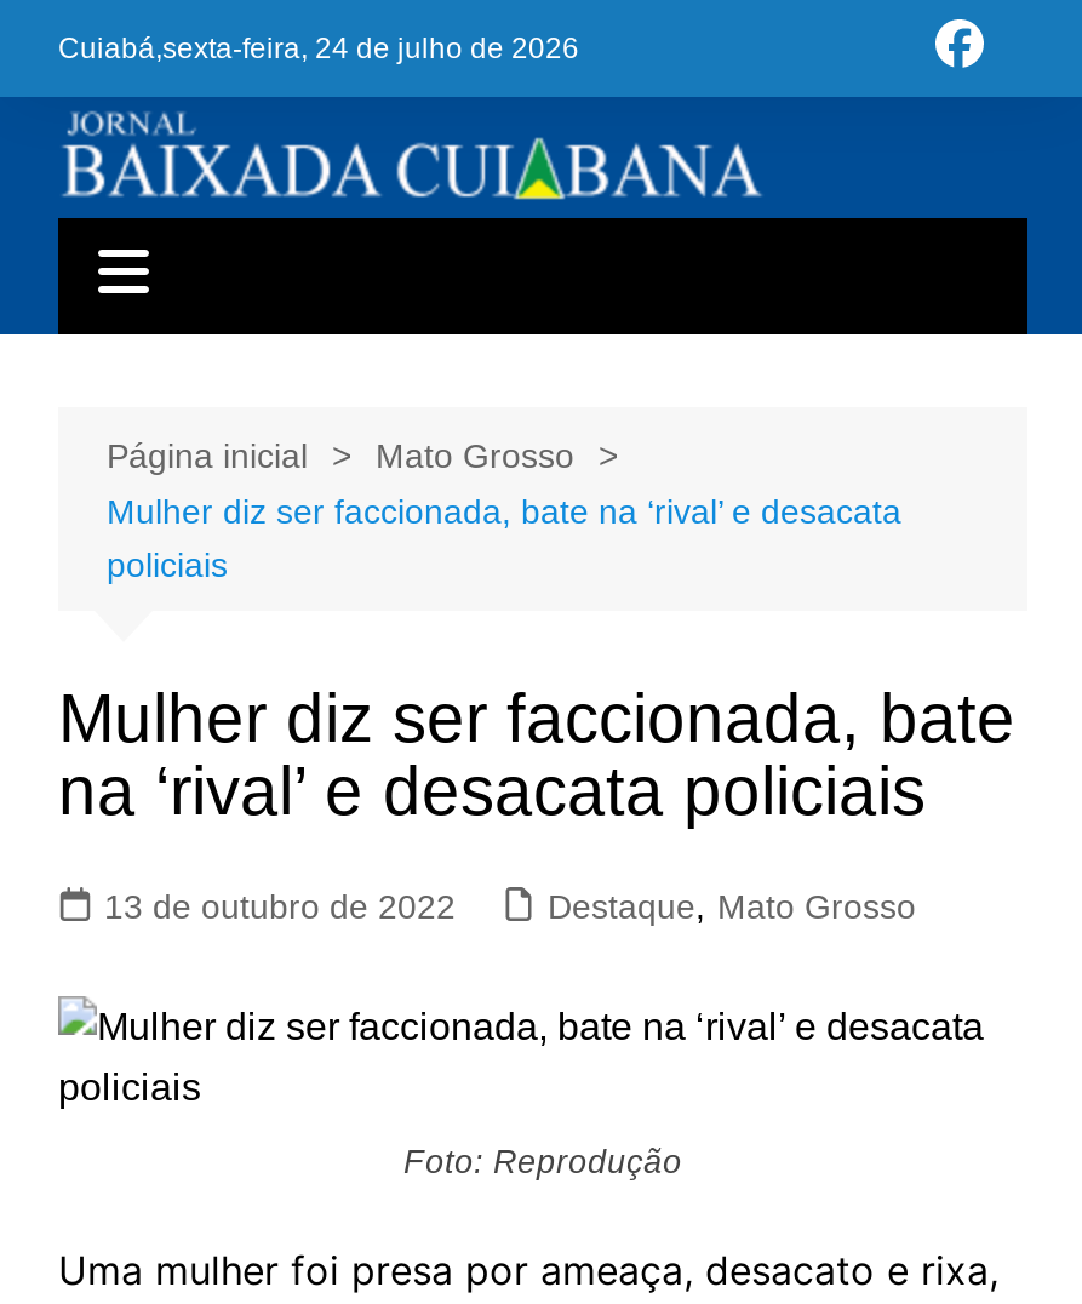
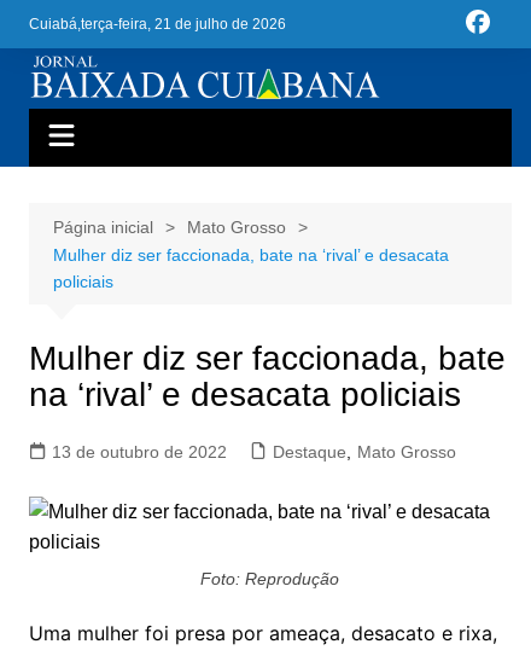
[58,30,579,64] Cuiabá,sexta-feira, 24 de julho de 2026 -> [29,15,286,32] Cuiabá,terça-feira, 21 de julho de 2026

